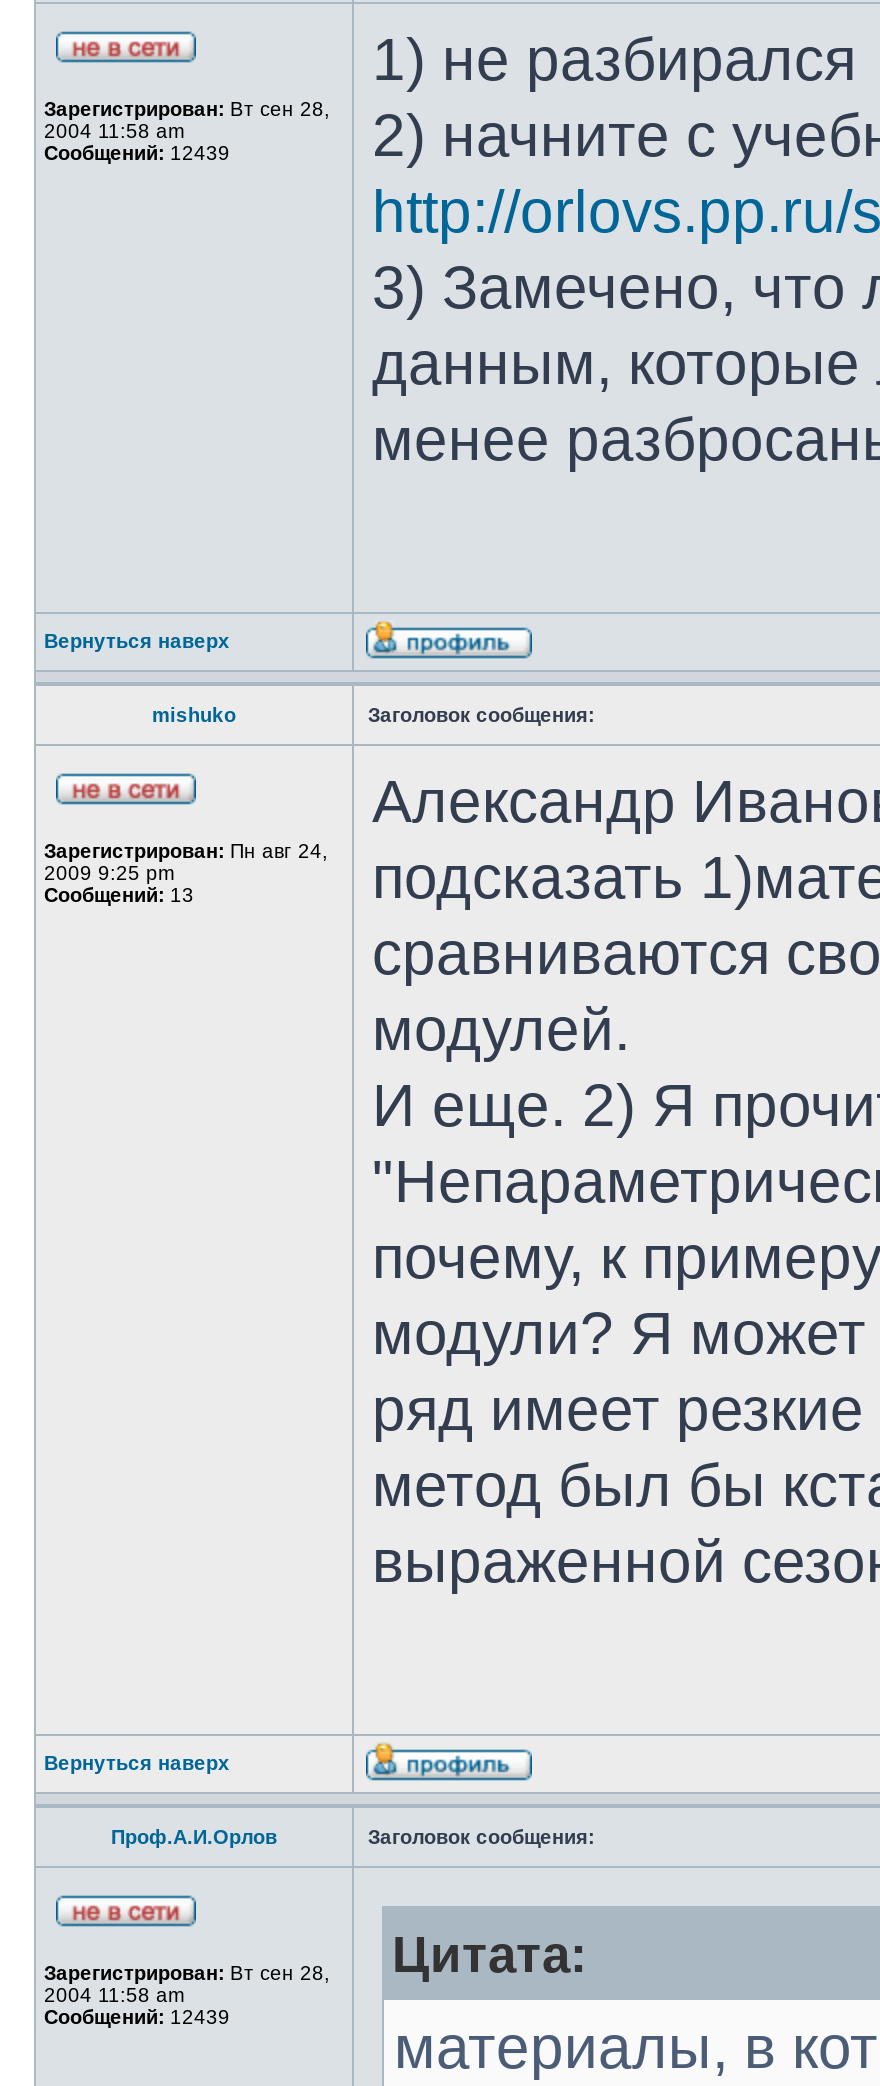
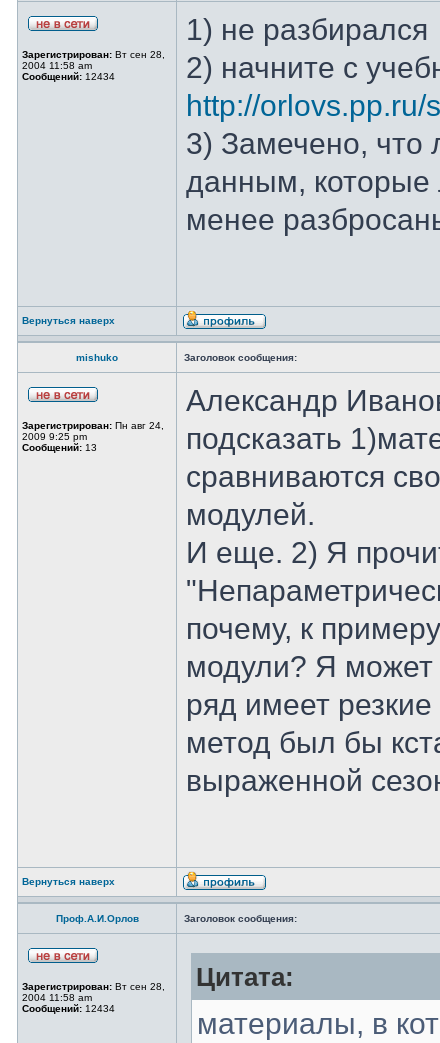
[44,142,230,164] Сообщений: 12439 -> [22,71,115,82] Сообщений: 12434
[44,2006,230,2028] Сообщений: 12439 -> [22,1003,115,1014] Сообщений: 12434

